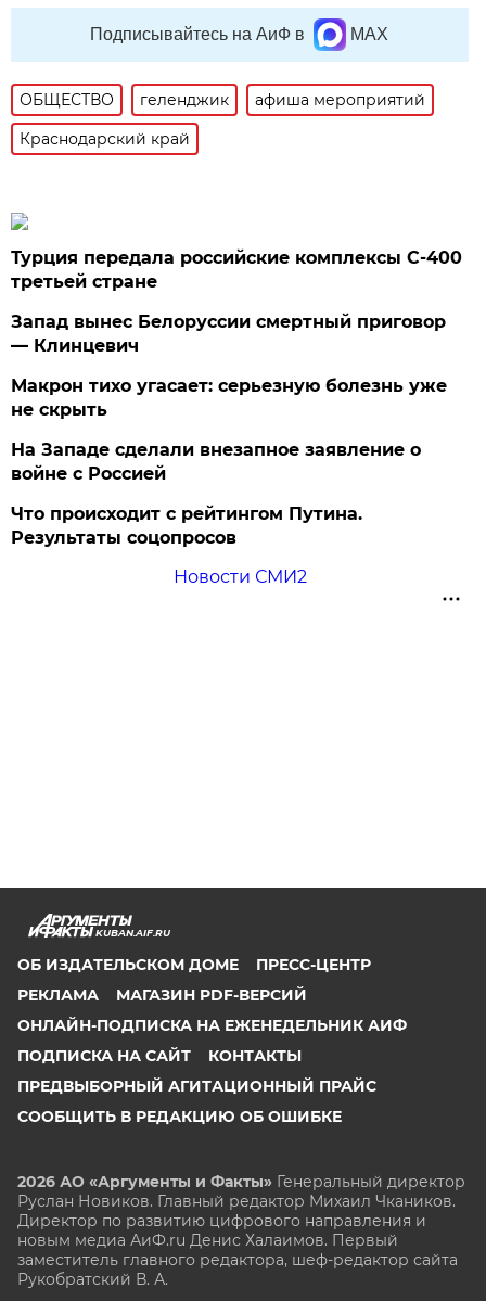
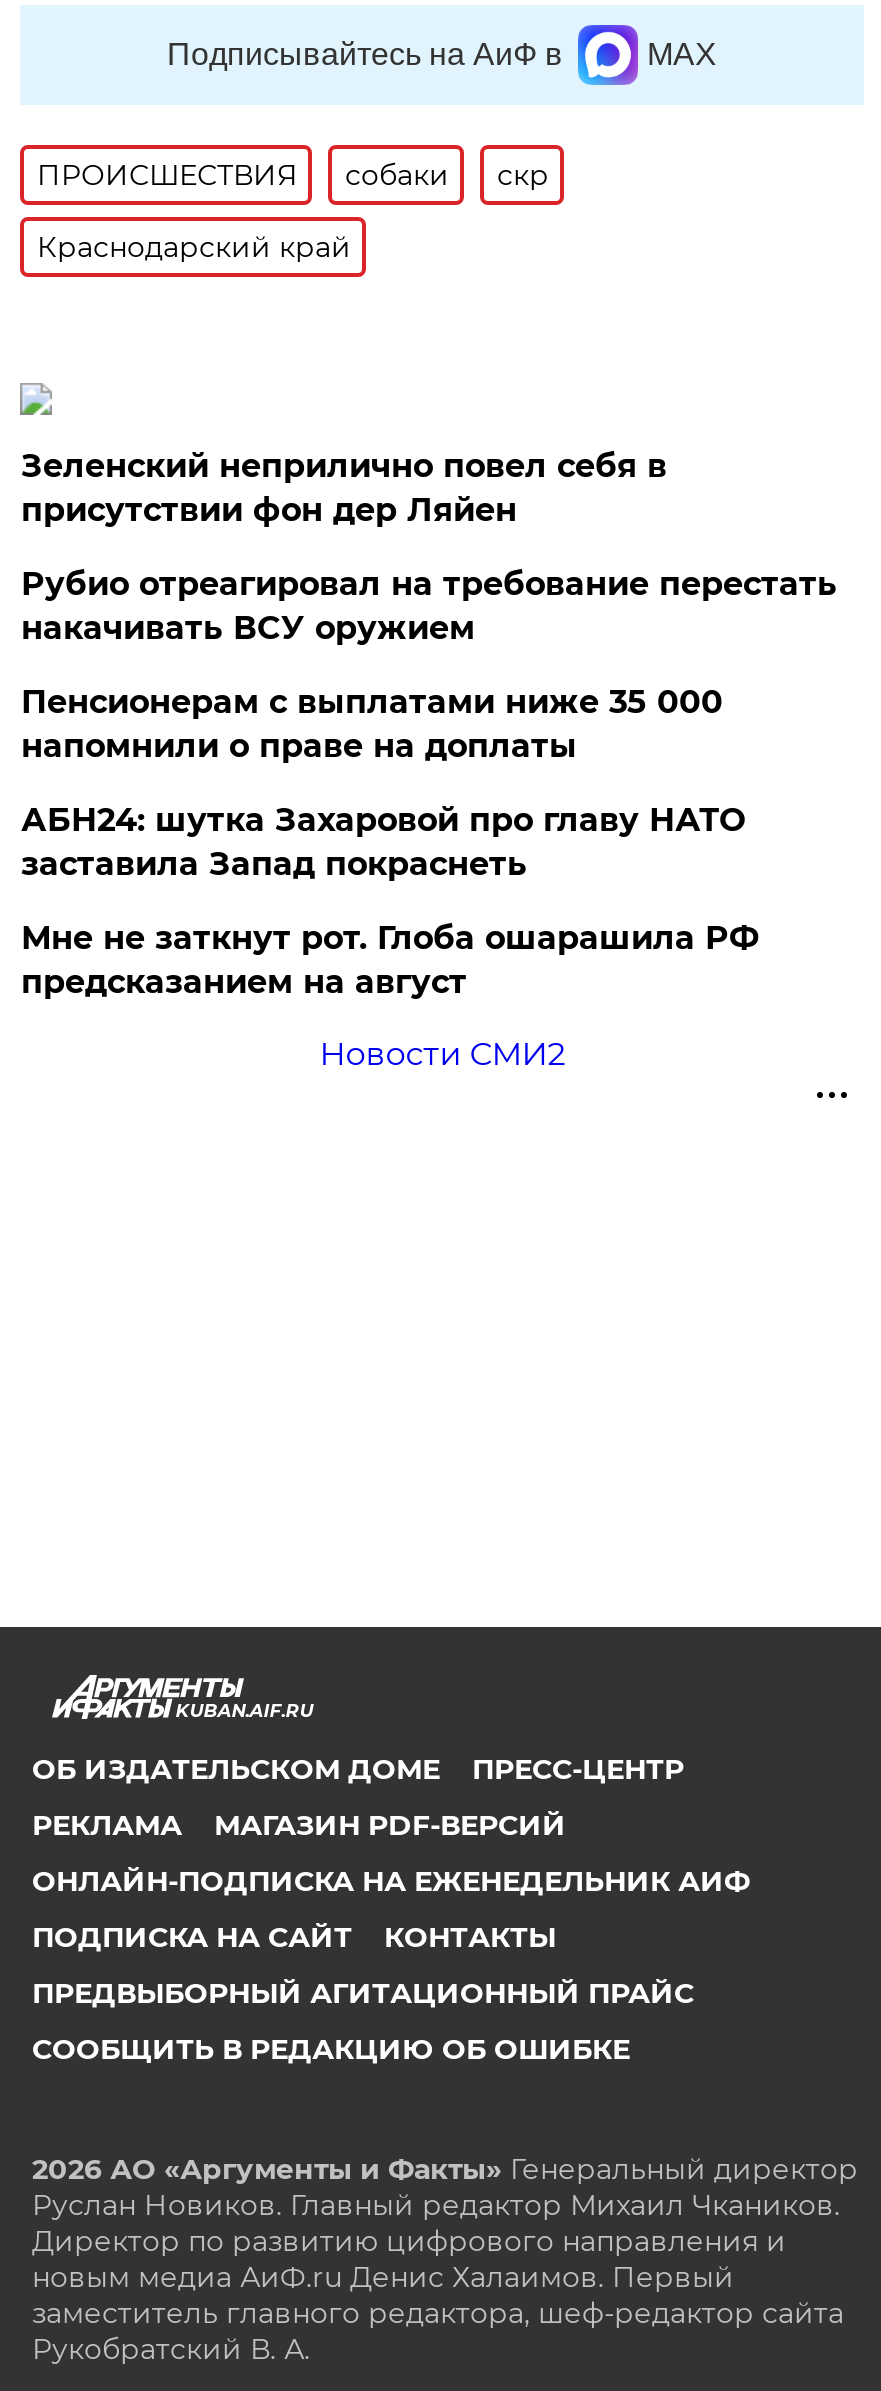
[20,90,426,110] ОБЩЕСТВО | геленджик | афиша мероприятий -> [37,157,549,193] ПРОИСШЕСТВИЯ | собаки | скр
[11,247,463,292] Турция передала российские комплексы С-400 | третьей стране -> [21,447,667,529] Зеленский неприлично повел cебя в | присутствии фон дер Ляйен
[11,311,446,356] Запад вынес Белоруссии смертный приговор | — Клинцевич -> [21,565,837,647] Рубио отреагировал на требование перестать | накачивать ВСУ оружием
[11,375,447,420] Макрон тихо угасает: серьезную болезнь уже | не скрыть -> [21,683,723,765] Пенсионерам с выплатами ниже 35 000 | напомнили о праве на доплаты
[11,439,421,484] На Западе сделали внезапное заявление о | войне с Россией -> [21,801,745,883] АБН24: шутка Захаровой про главу НАТО | заставила Запад покраснеть
[11,503,363,548] Что происходит с рейтингом Путина. | Результаты соцопросов -> [21,919,759,1001] Мне не заткнут рот. Глоба ошарашила РФ | предсказанием на август

